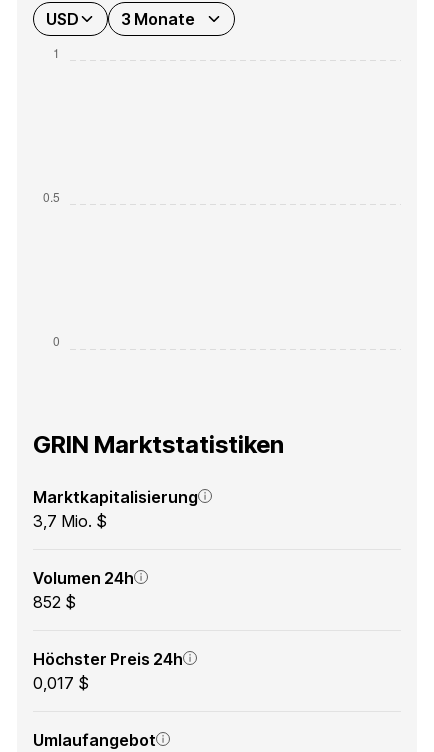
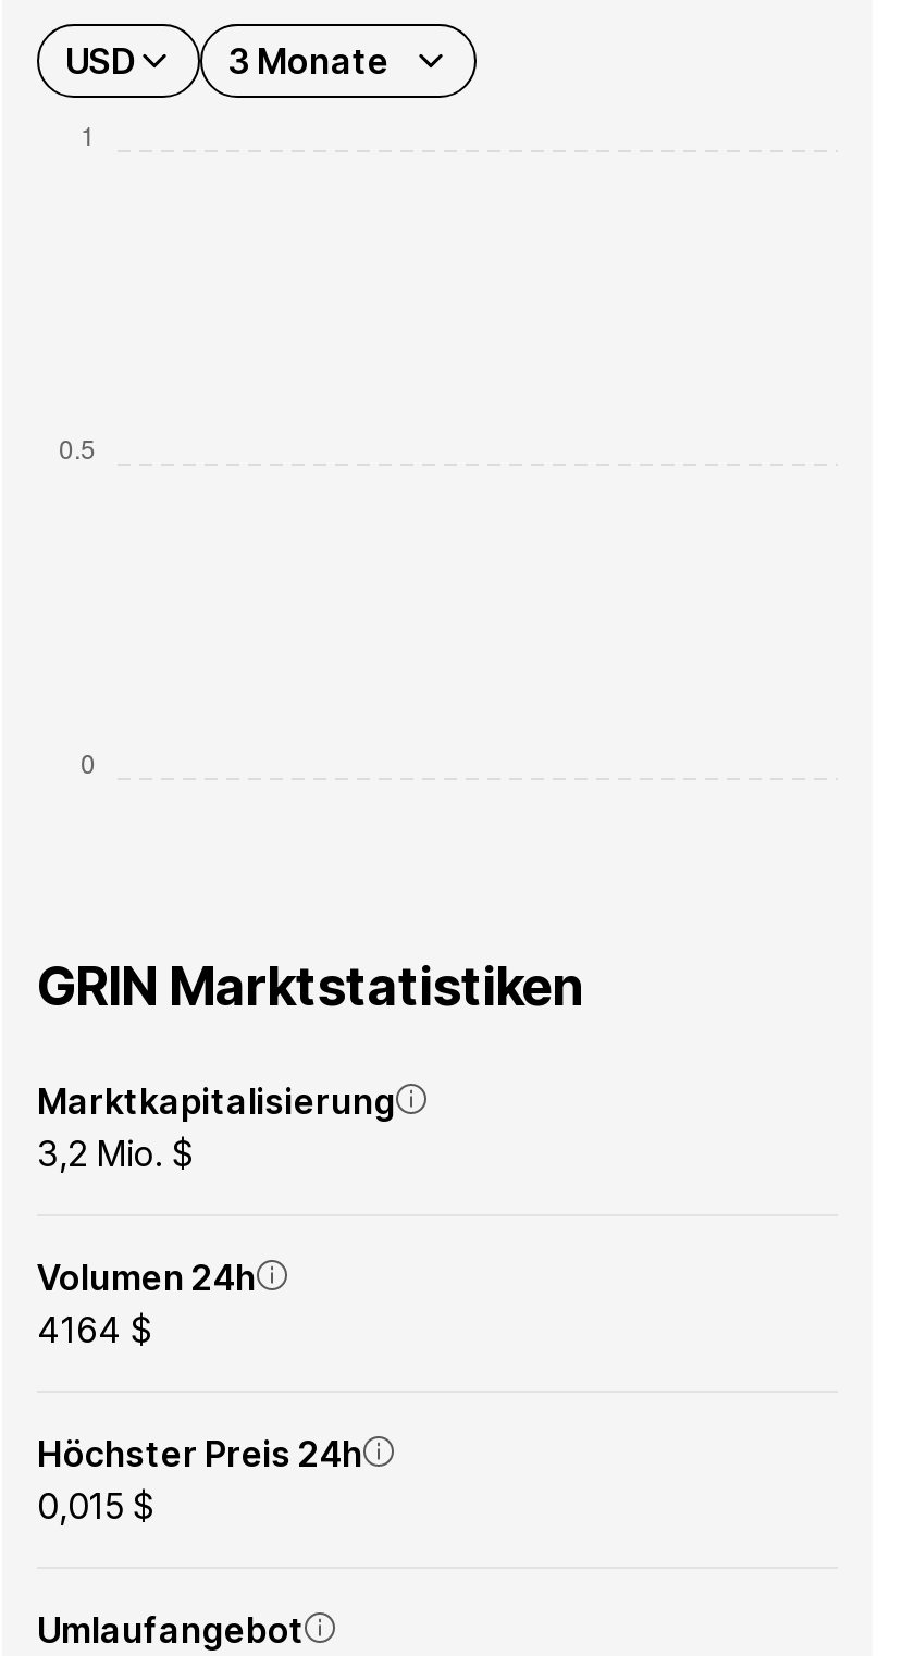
[33,511,107,531] 3,7 Mio. $ -> [37,1132,196,1175] 3,2 Mio. $
[33,592,76,612] 852 $ -> [37,1308,154,1351] 4164 $
[33,673,89,693] 0,017 $ -> [37,1484,157,1528] 0,015 $

